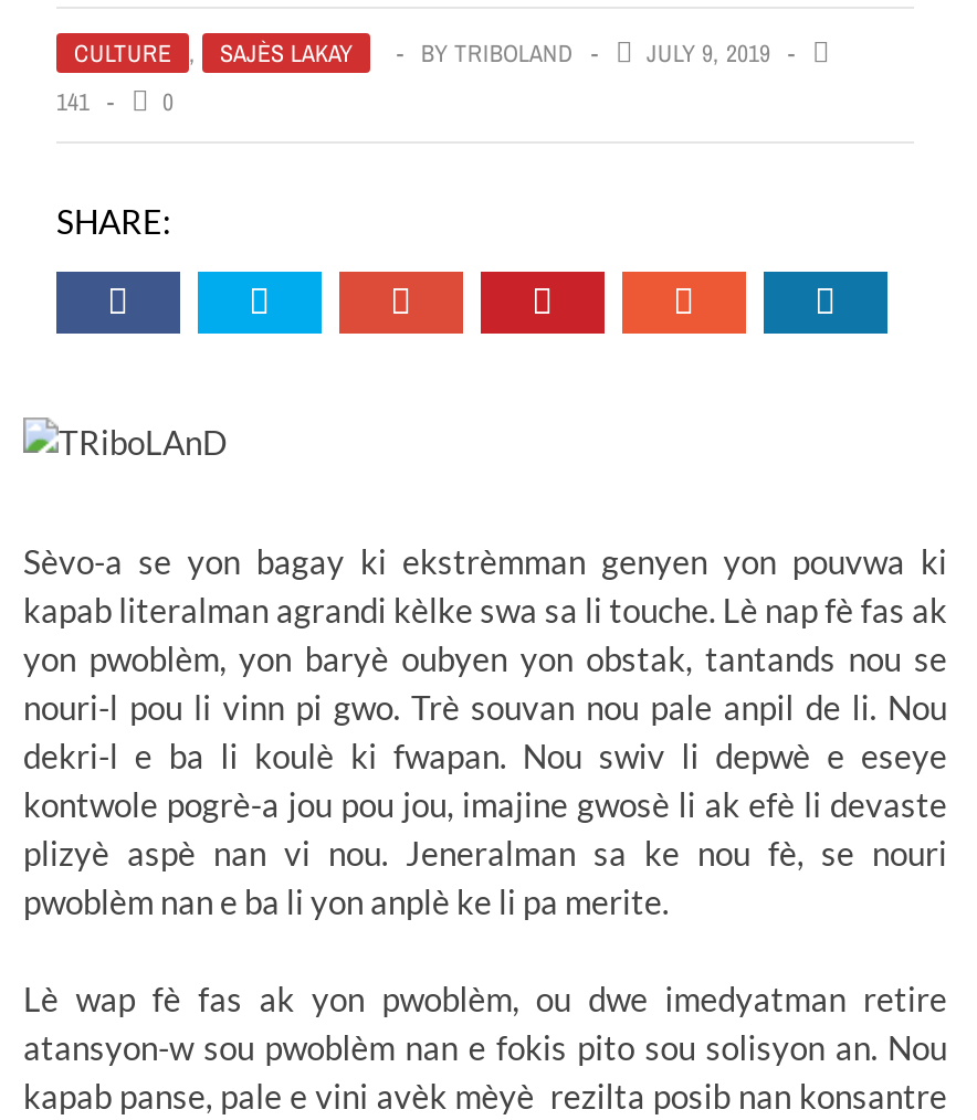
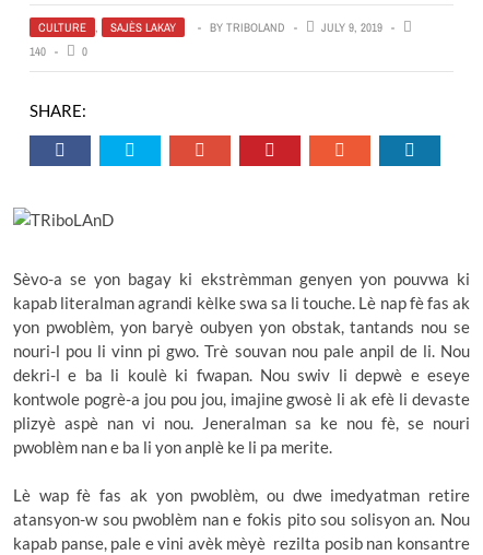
[56,86,90,117] 141 -> [30,44,46,59] 140

